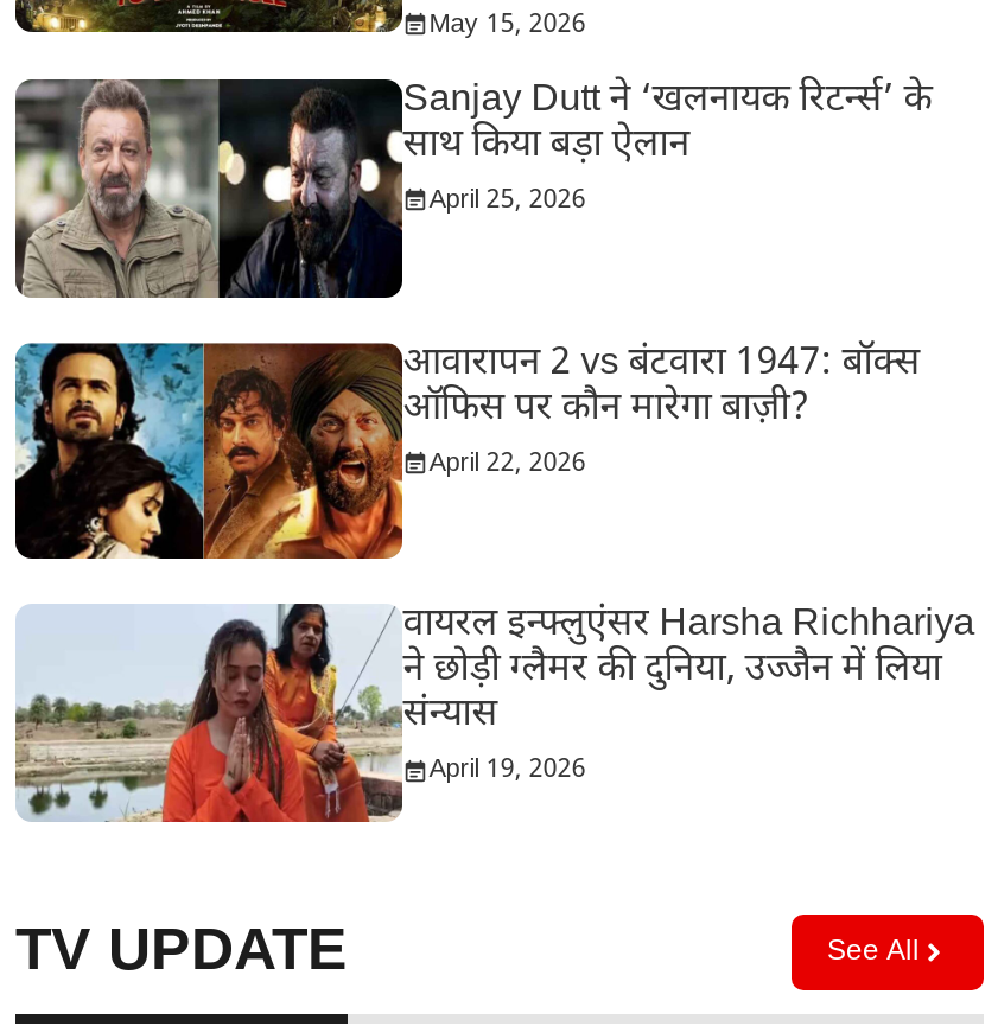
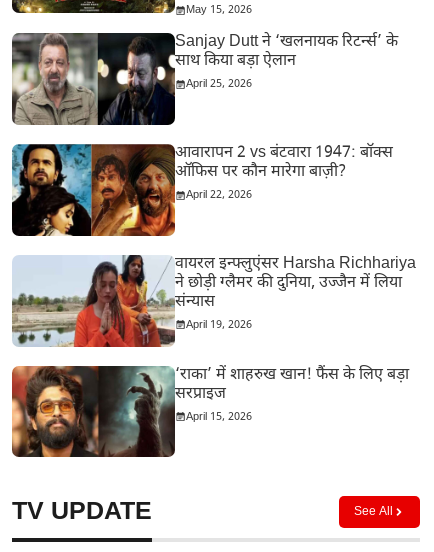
none -> [11,365,409,458] [image] | ‘राका’ में शाहरुख खान! फैंस के लिए बड़ा | सरप्राइज | April 15, 2026

